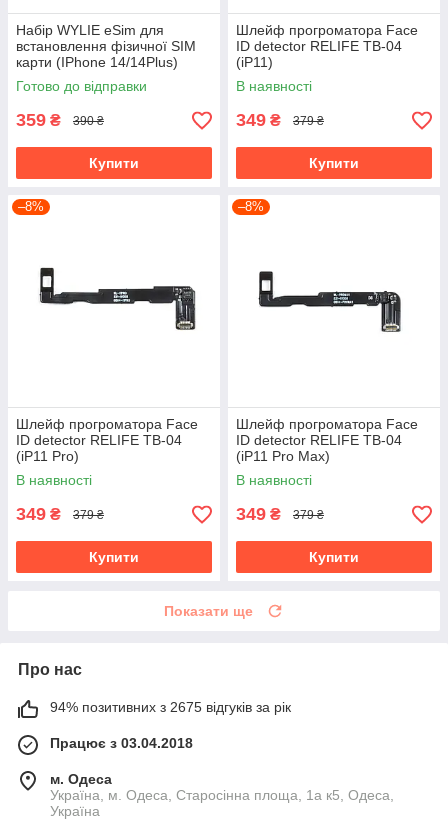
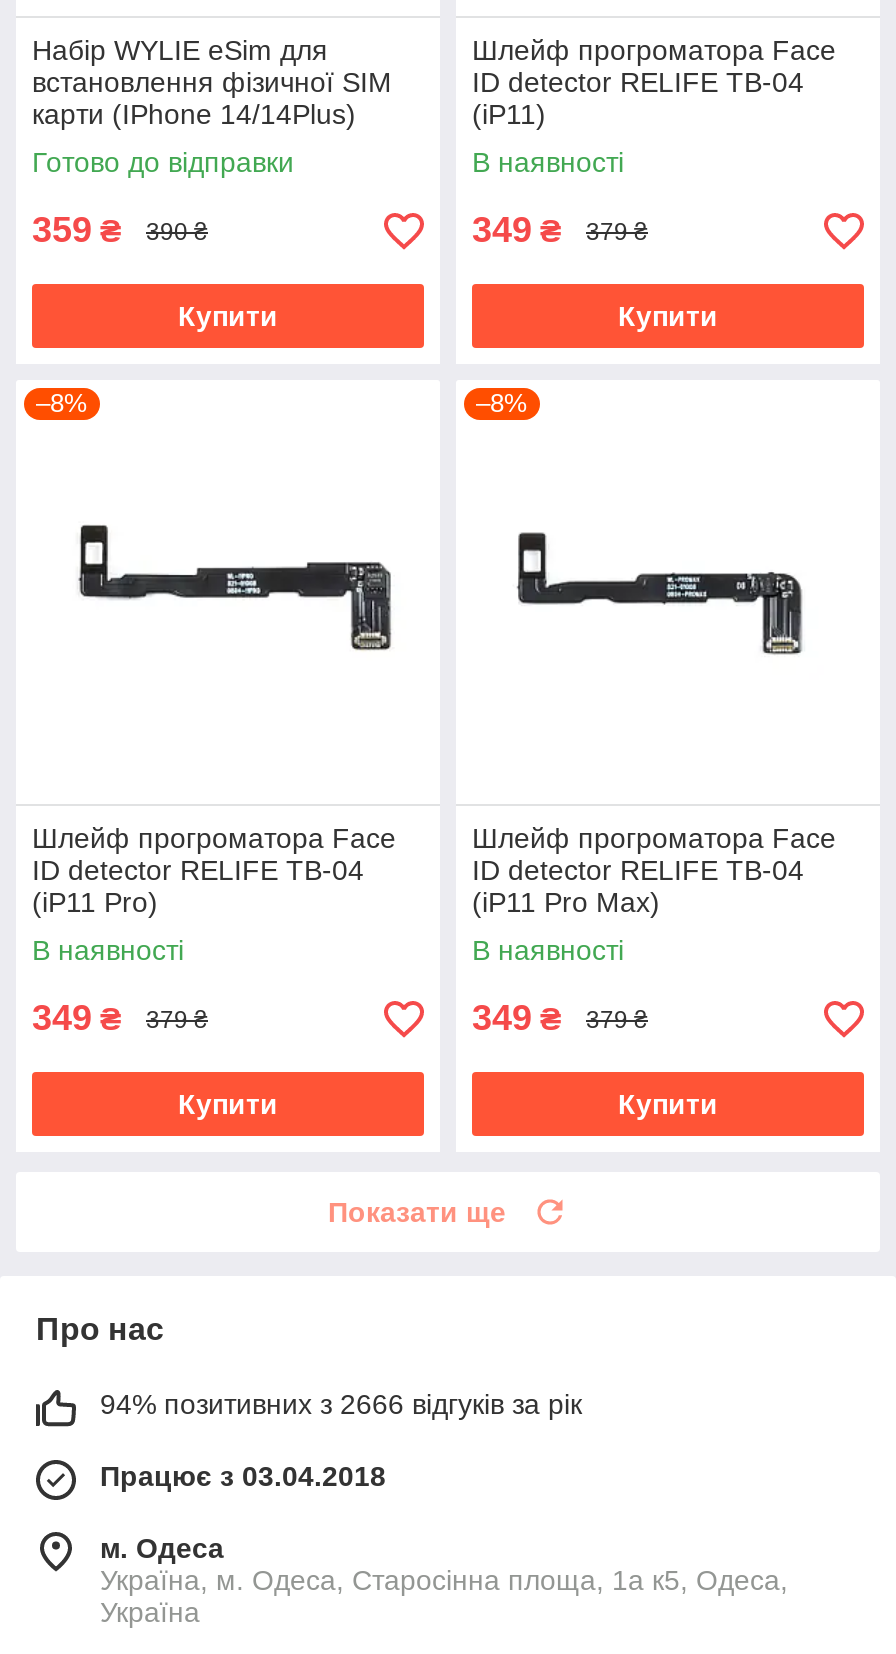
[50,699,291,715] 94% позитивних з 2675 відгуків за рік -> [100,1389,582,1421] 94% позитивних з 2666 відгуків за рік

